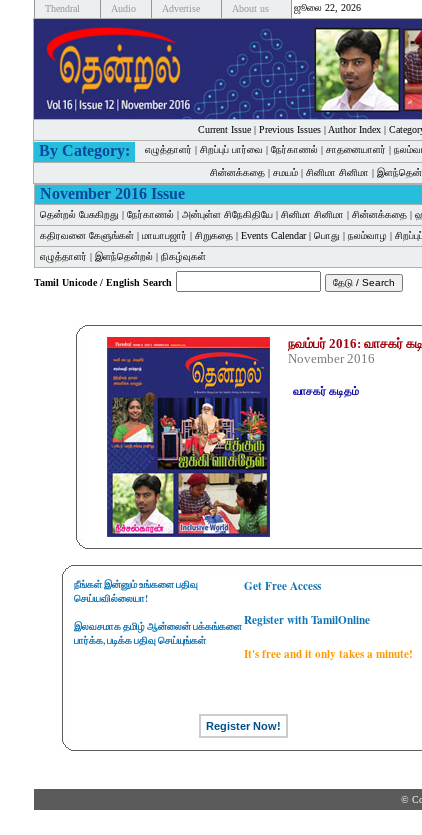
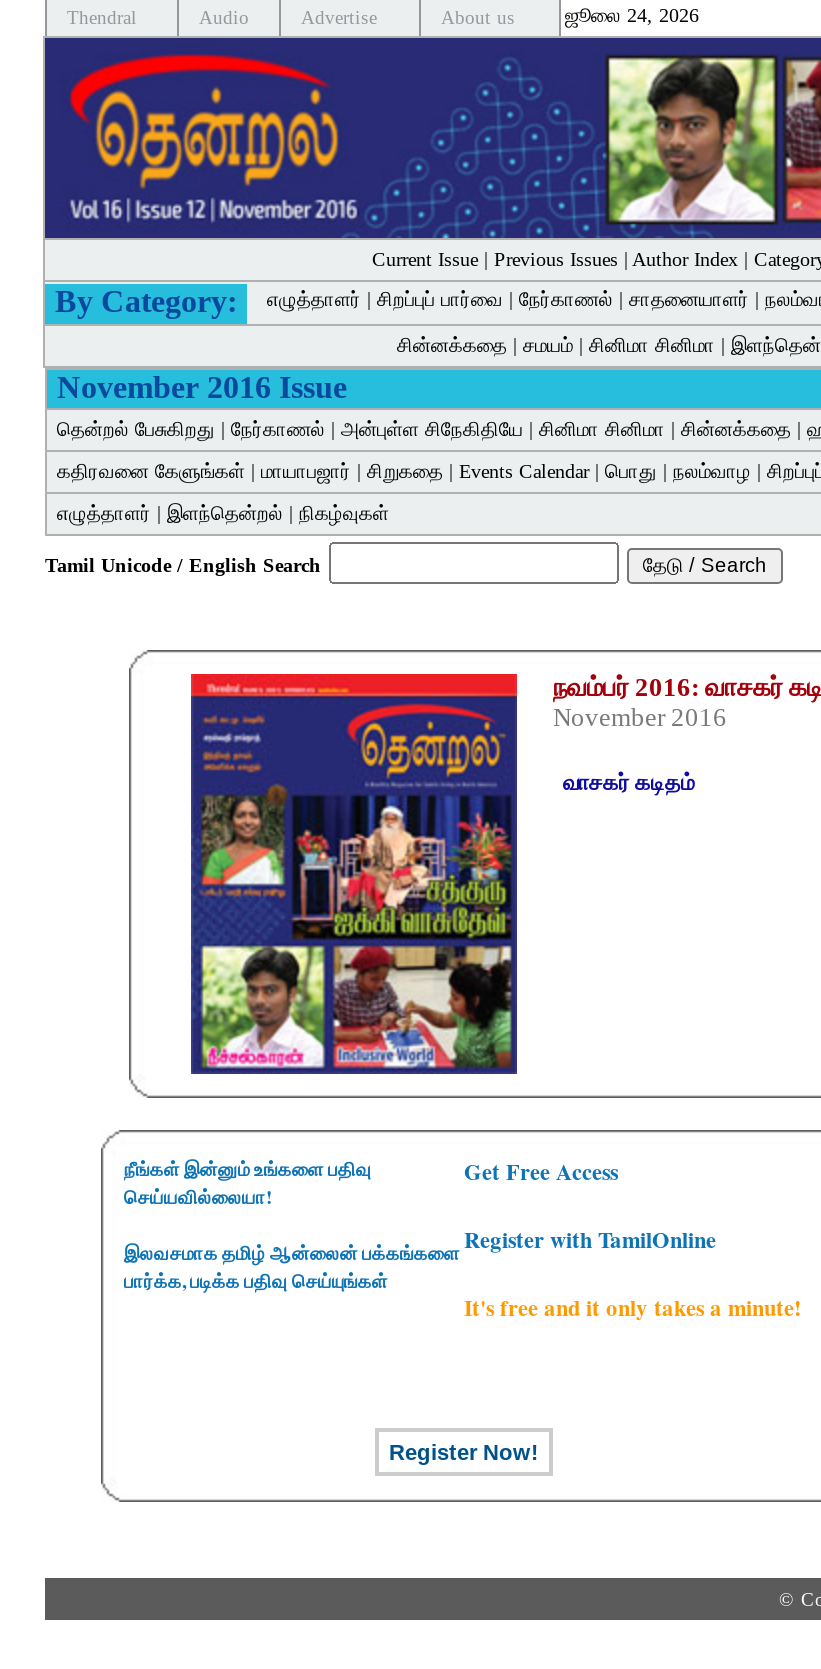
[294,2,361,13] ஜூலை 22, 2026 -> [565,4,699,26] ஜூலை 24, 2026

